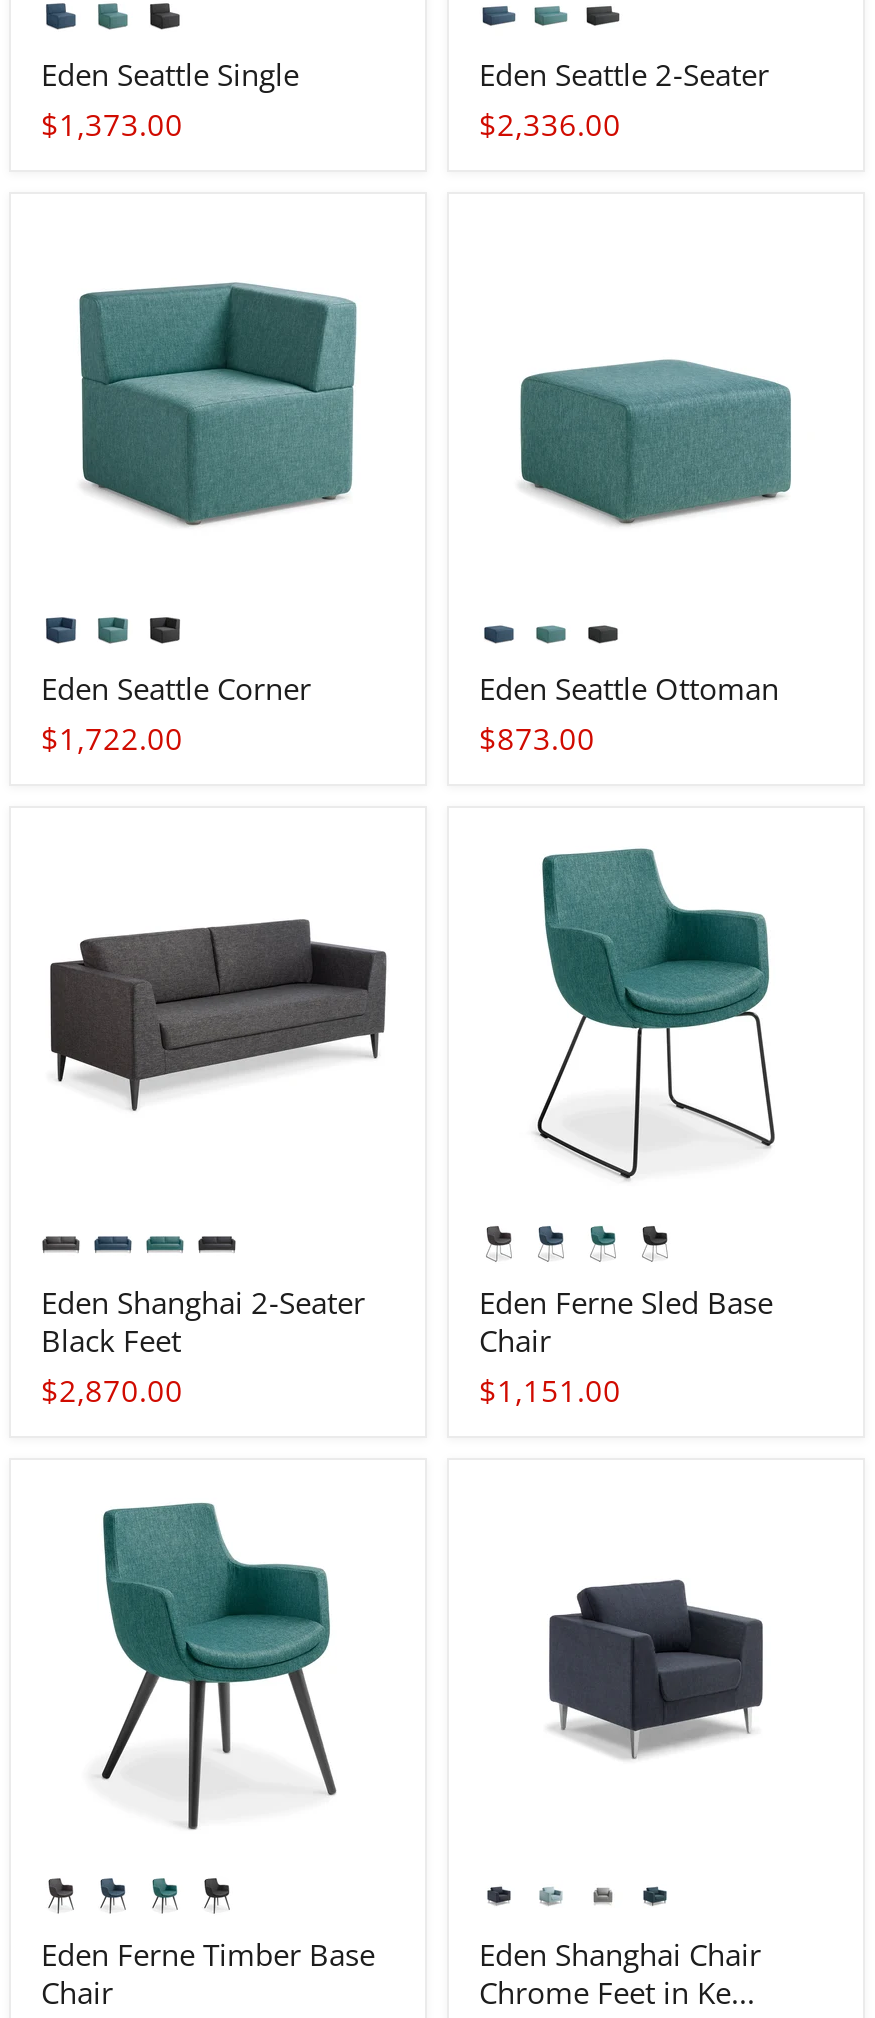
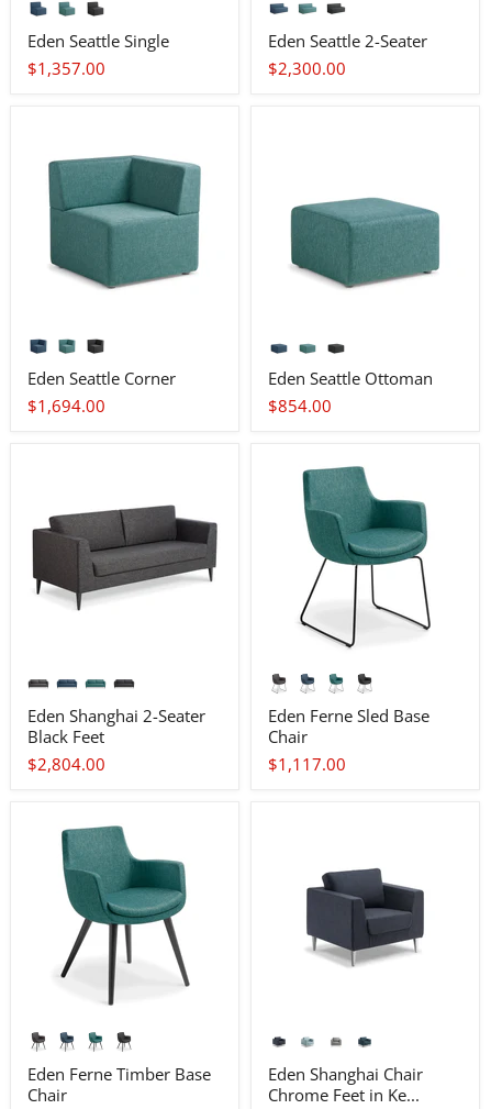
[41,104,183,144] $1,373.00 -> [27,57,105,79] $1,357.00
[479,104,621,144] $2,336.00 -> [268,57,346,79] $2,300.00
[41,718,183,758] $1,722.00 -> [27,395,105,417] $1,694.00
[479,718,595,758] $873.00 -> [268,395,332,417] $854.00
[41,1370,183,1410] $2,870.00 -> [27,753,105,775] $2,804.00
[479,1370,621,1410] $1,151.00 -> [268,753,346,775] $1,117.00

